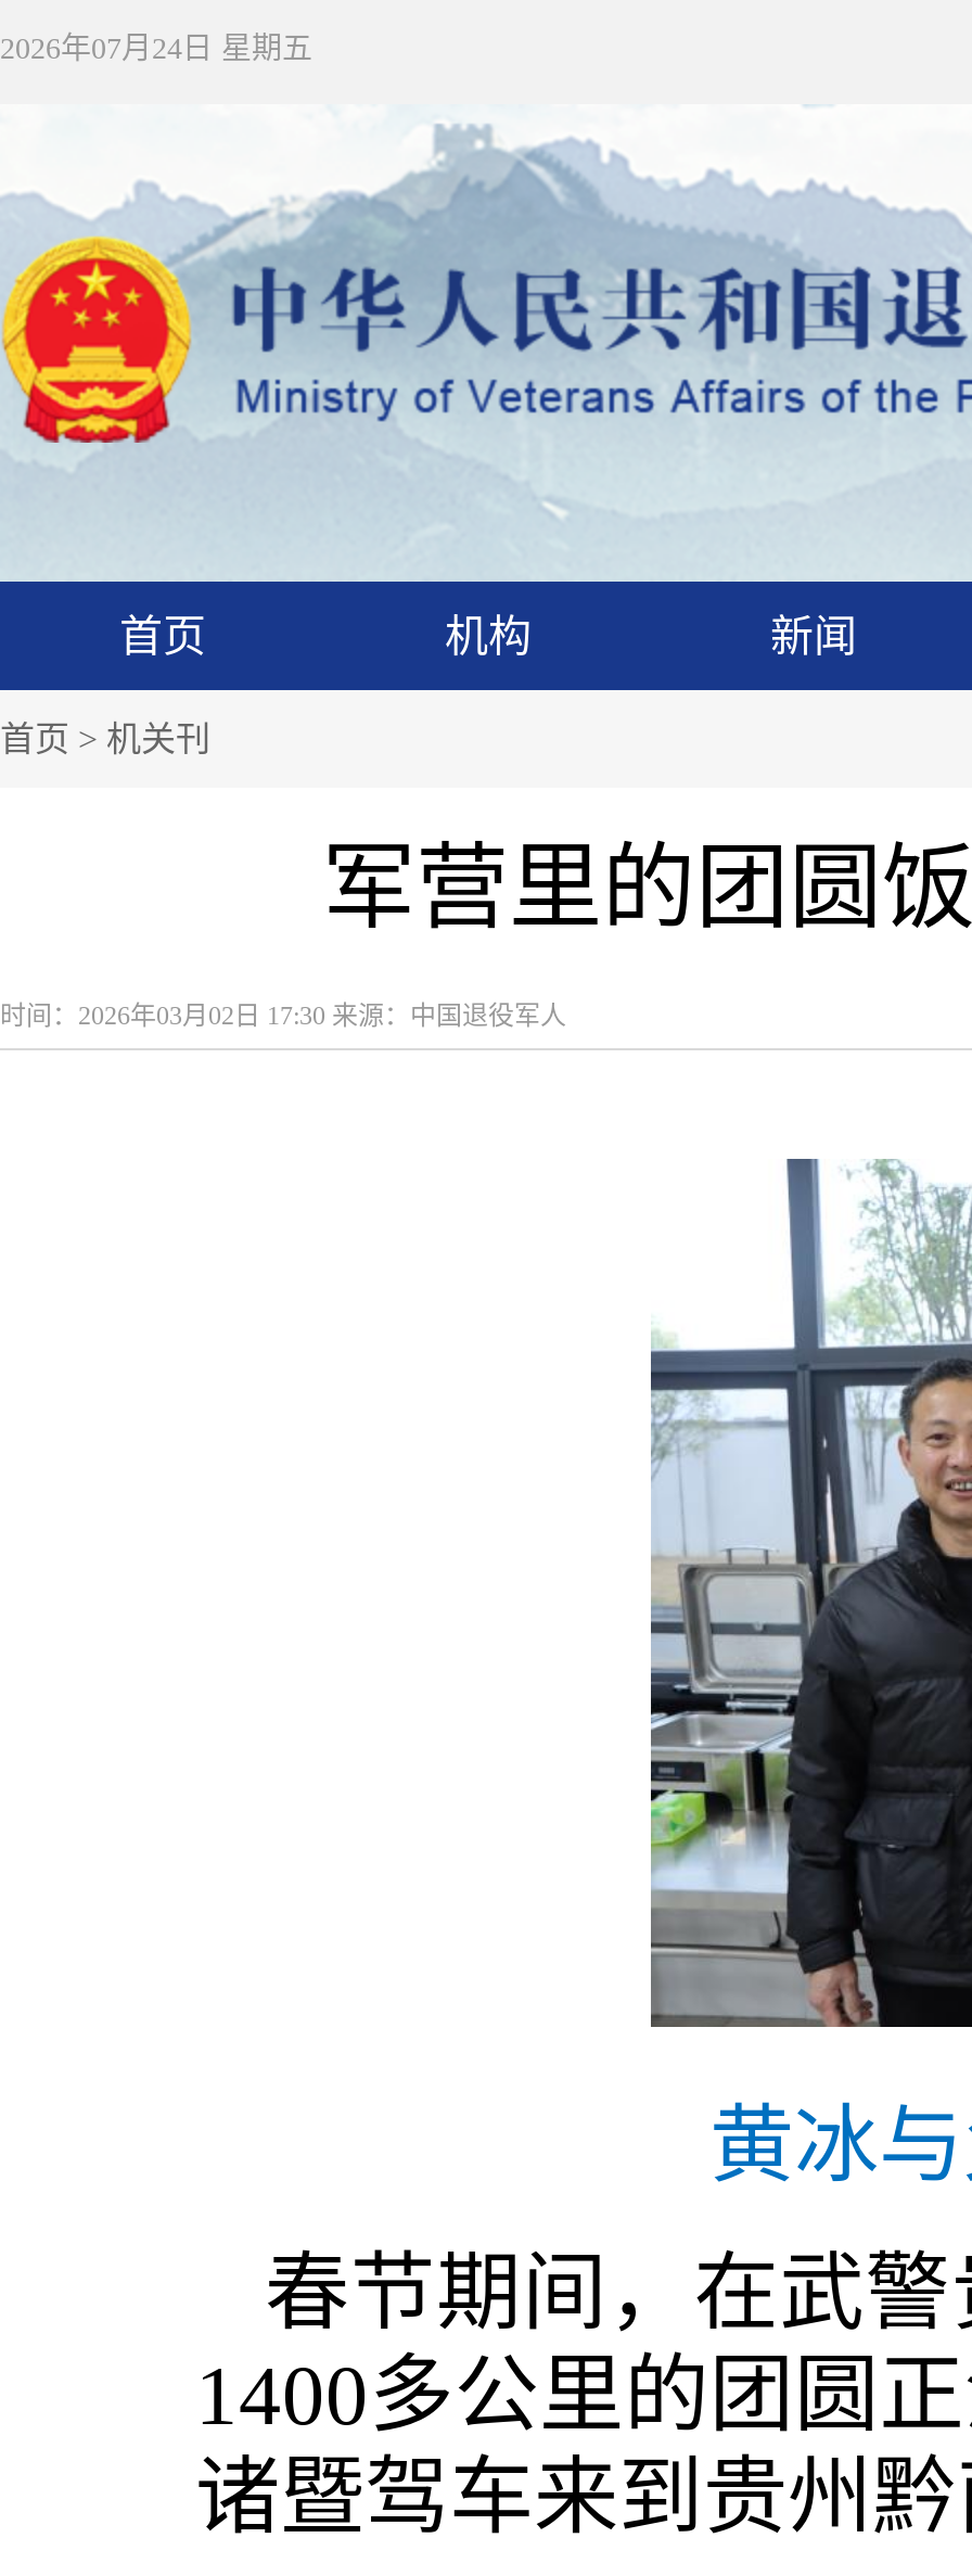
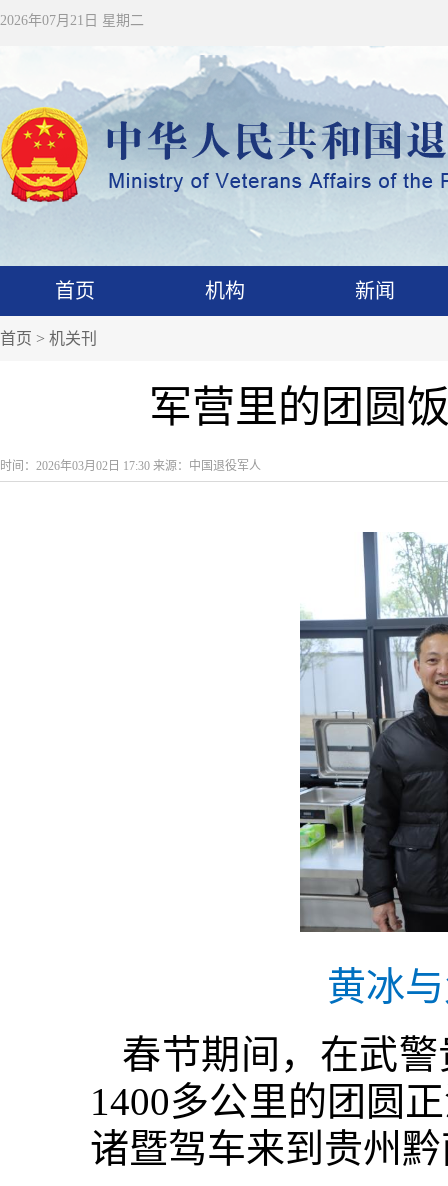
[0,33,312,65] 2026年07月24日 星期五 -> [0,13,144,28] 2026年07月21日 星期二

